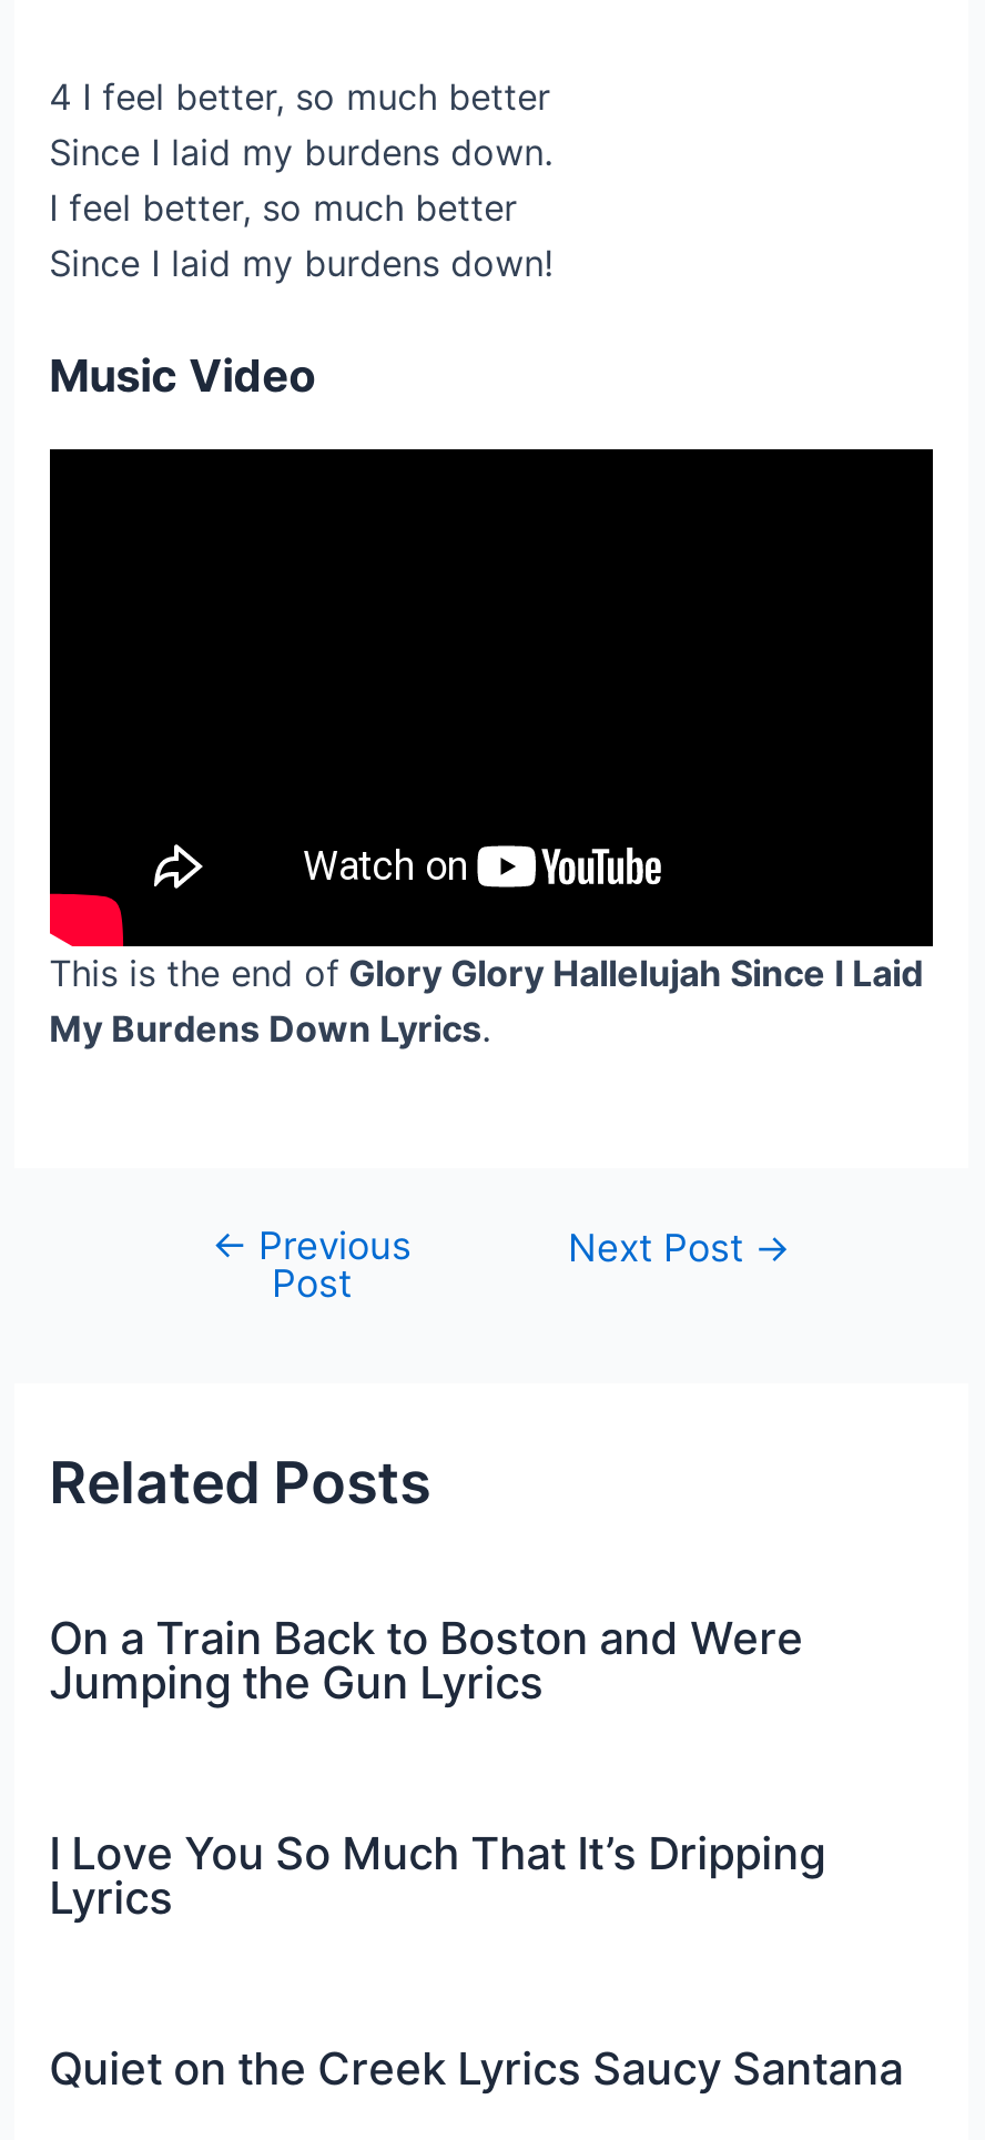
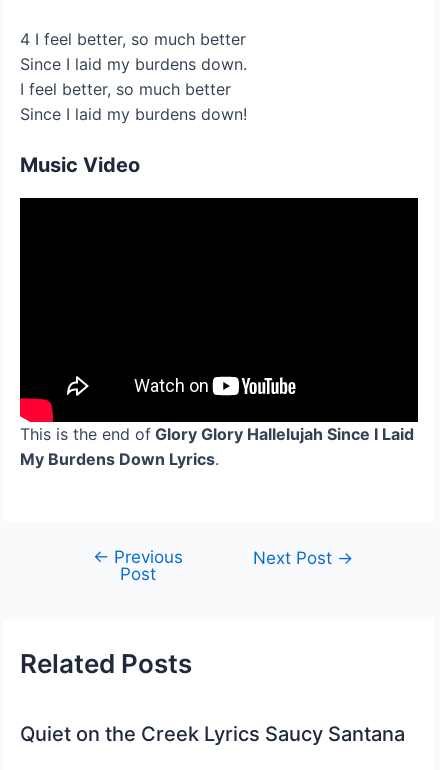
[49,1612,825,1925] On a Train Back to Boston and Were | Jumping the Gun Lyrics | I Love You So Much That It’s Dripping | Lyrics -> none

